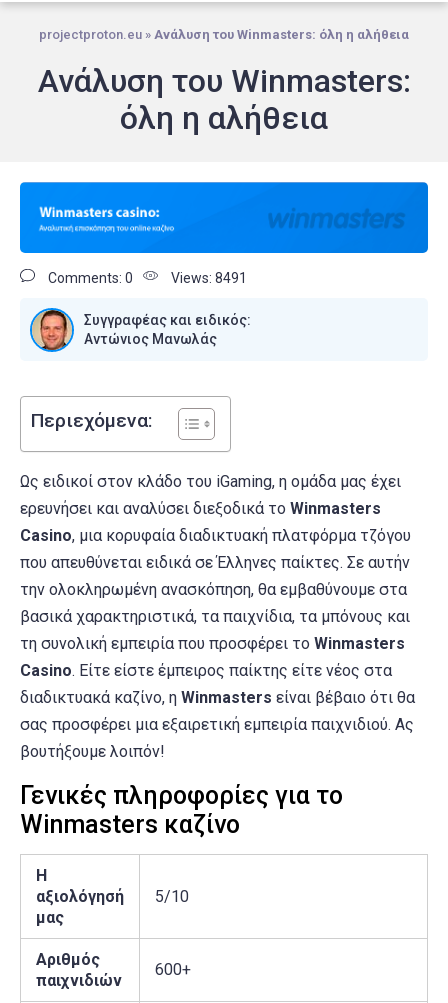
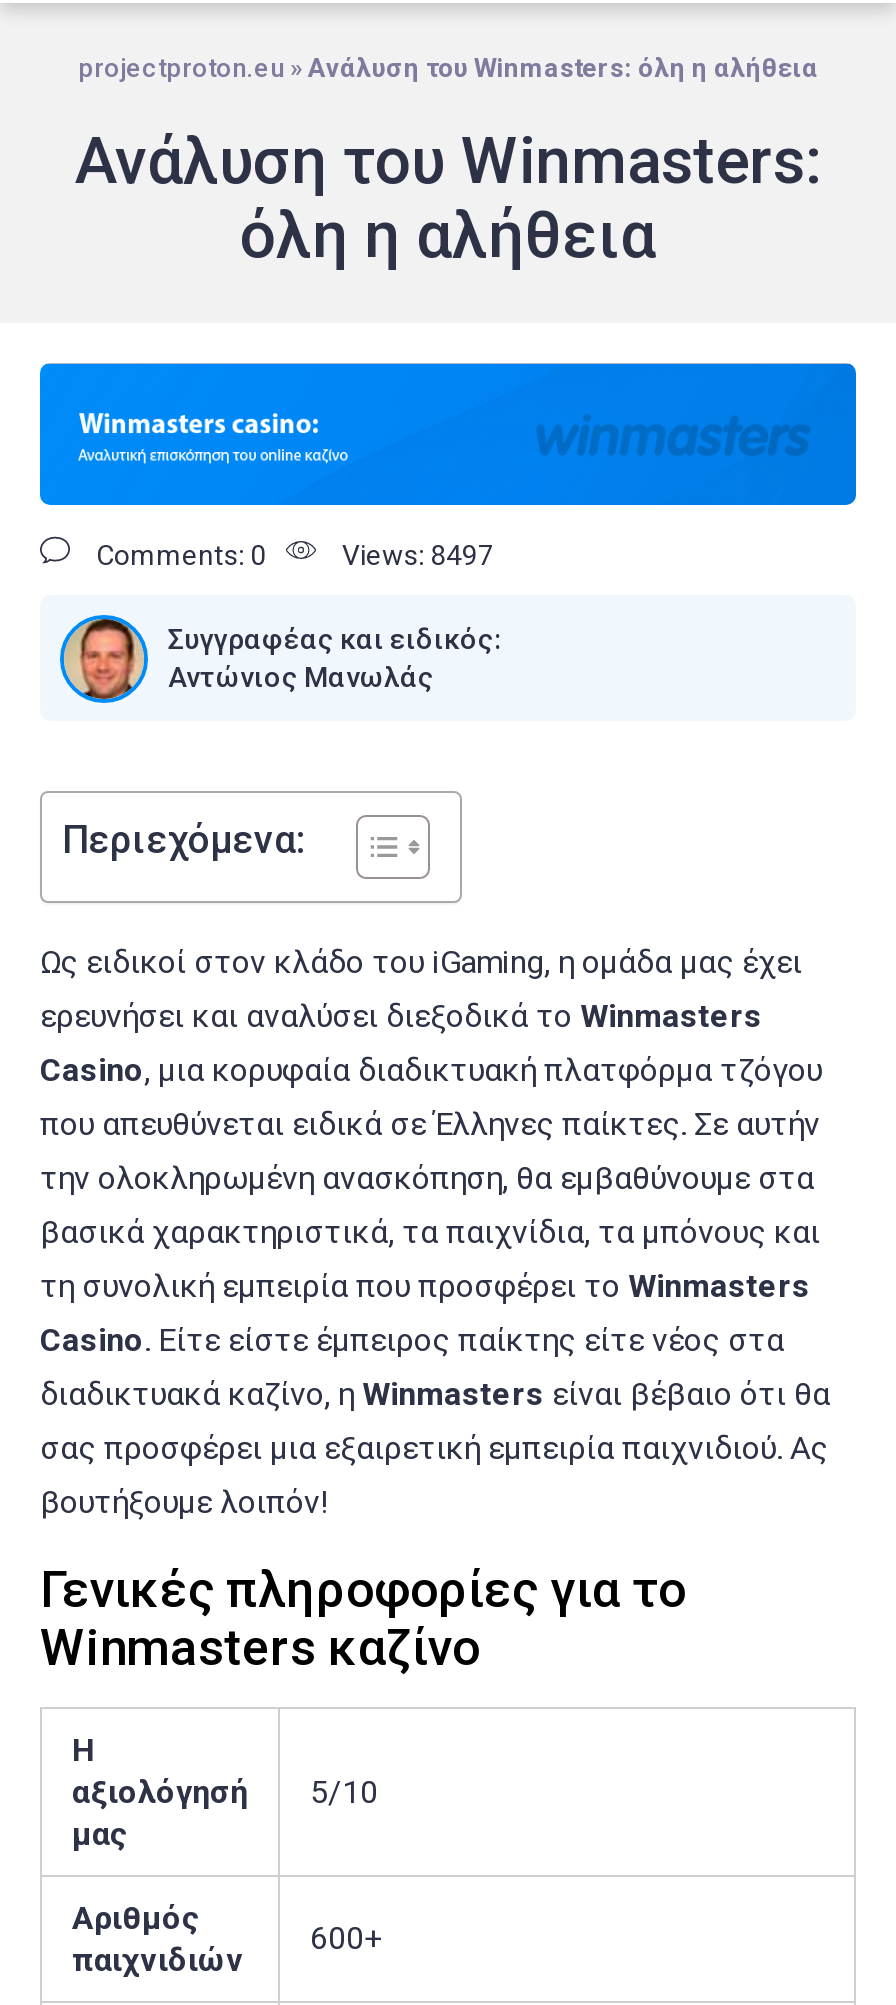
[168,269,247,285] Views: 8491 -> [336,538,494,570] Views: 8497

